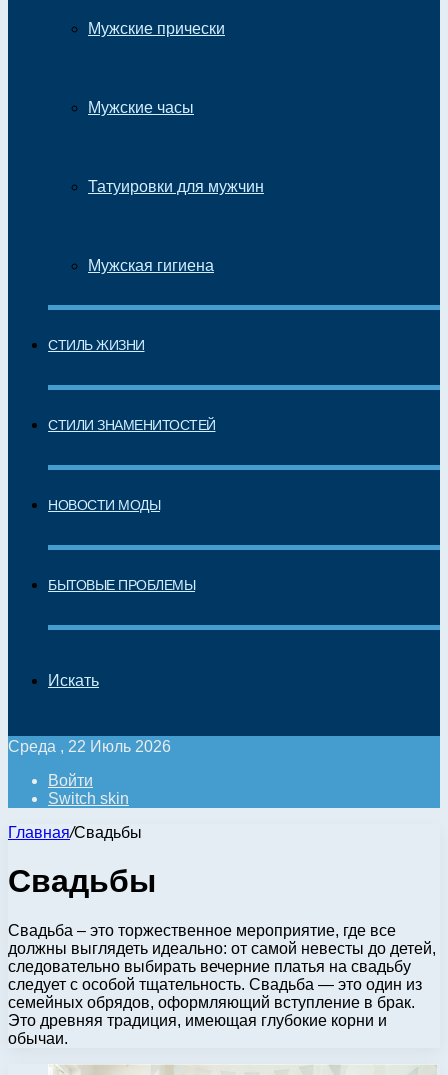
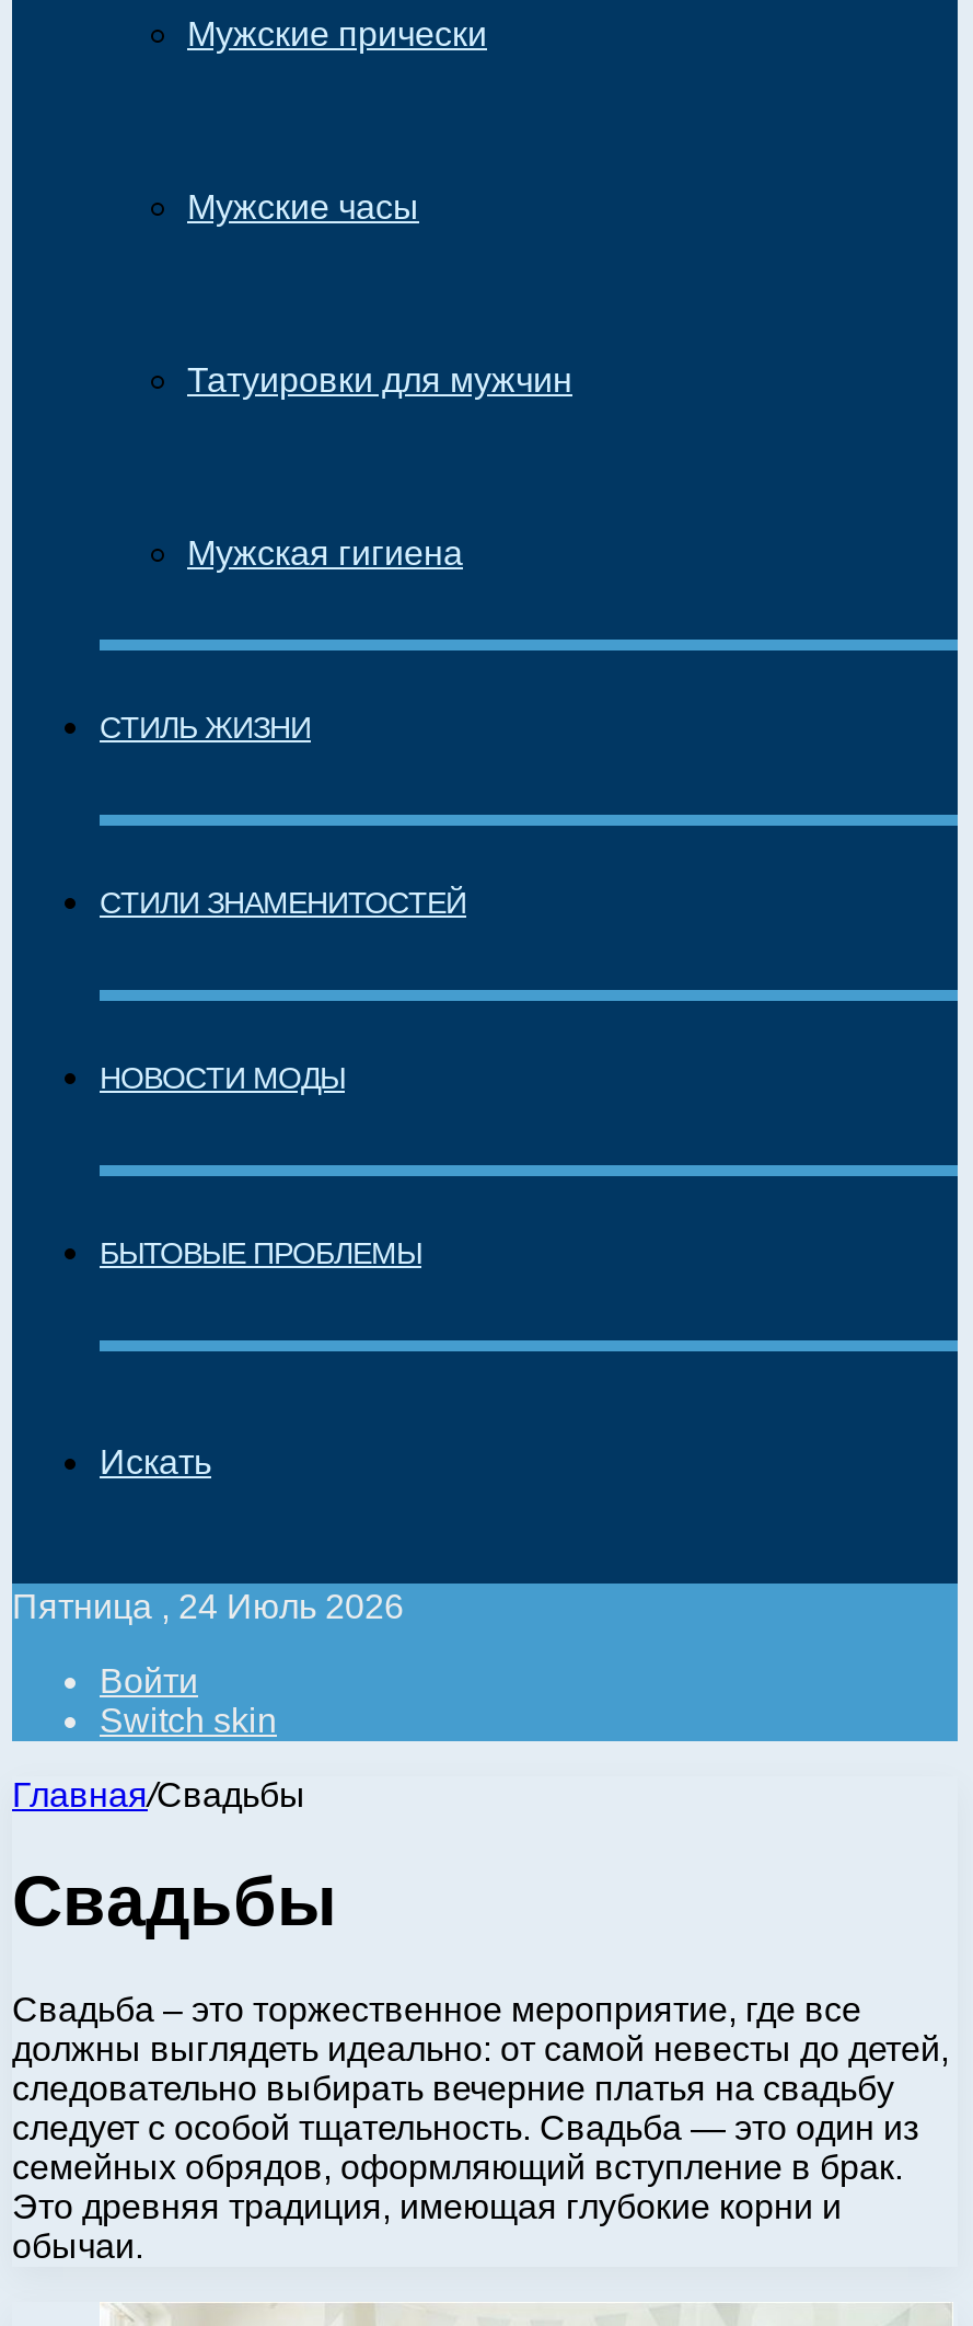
[8,738,171,755] Среда , 22 Июль 2026 -> [12,1588,404,1625] Пятница , 24 Июль 2026

